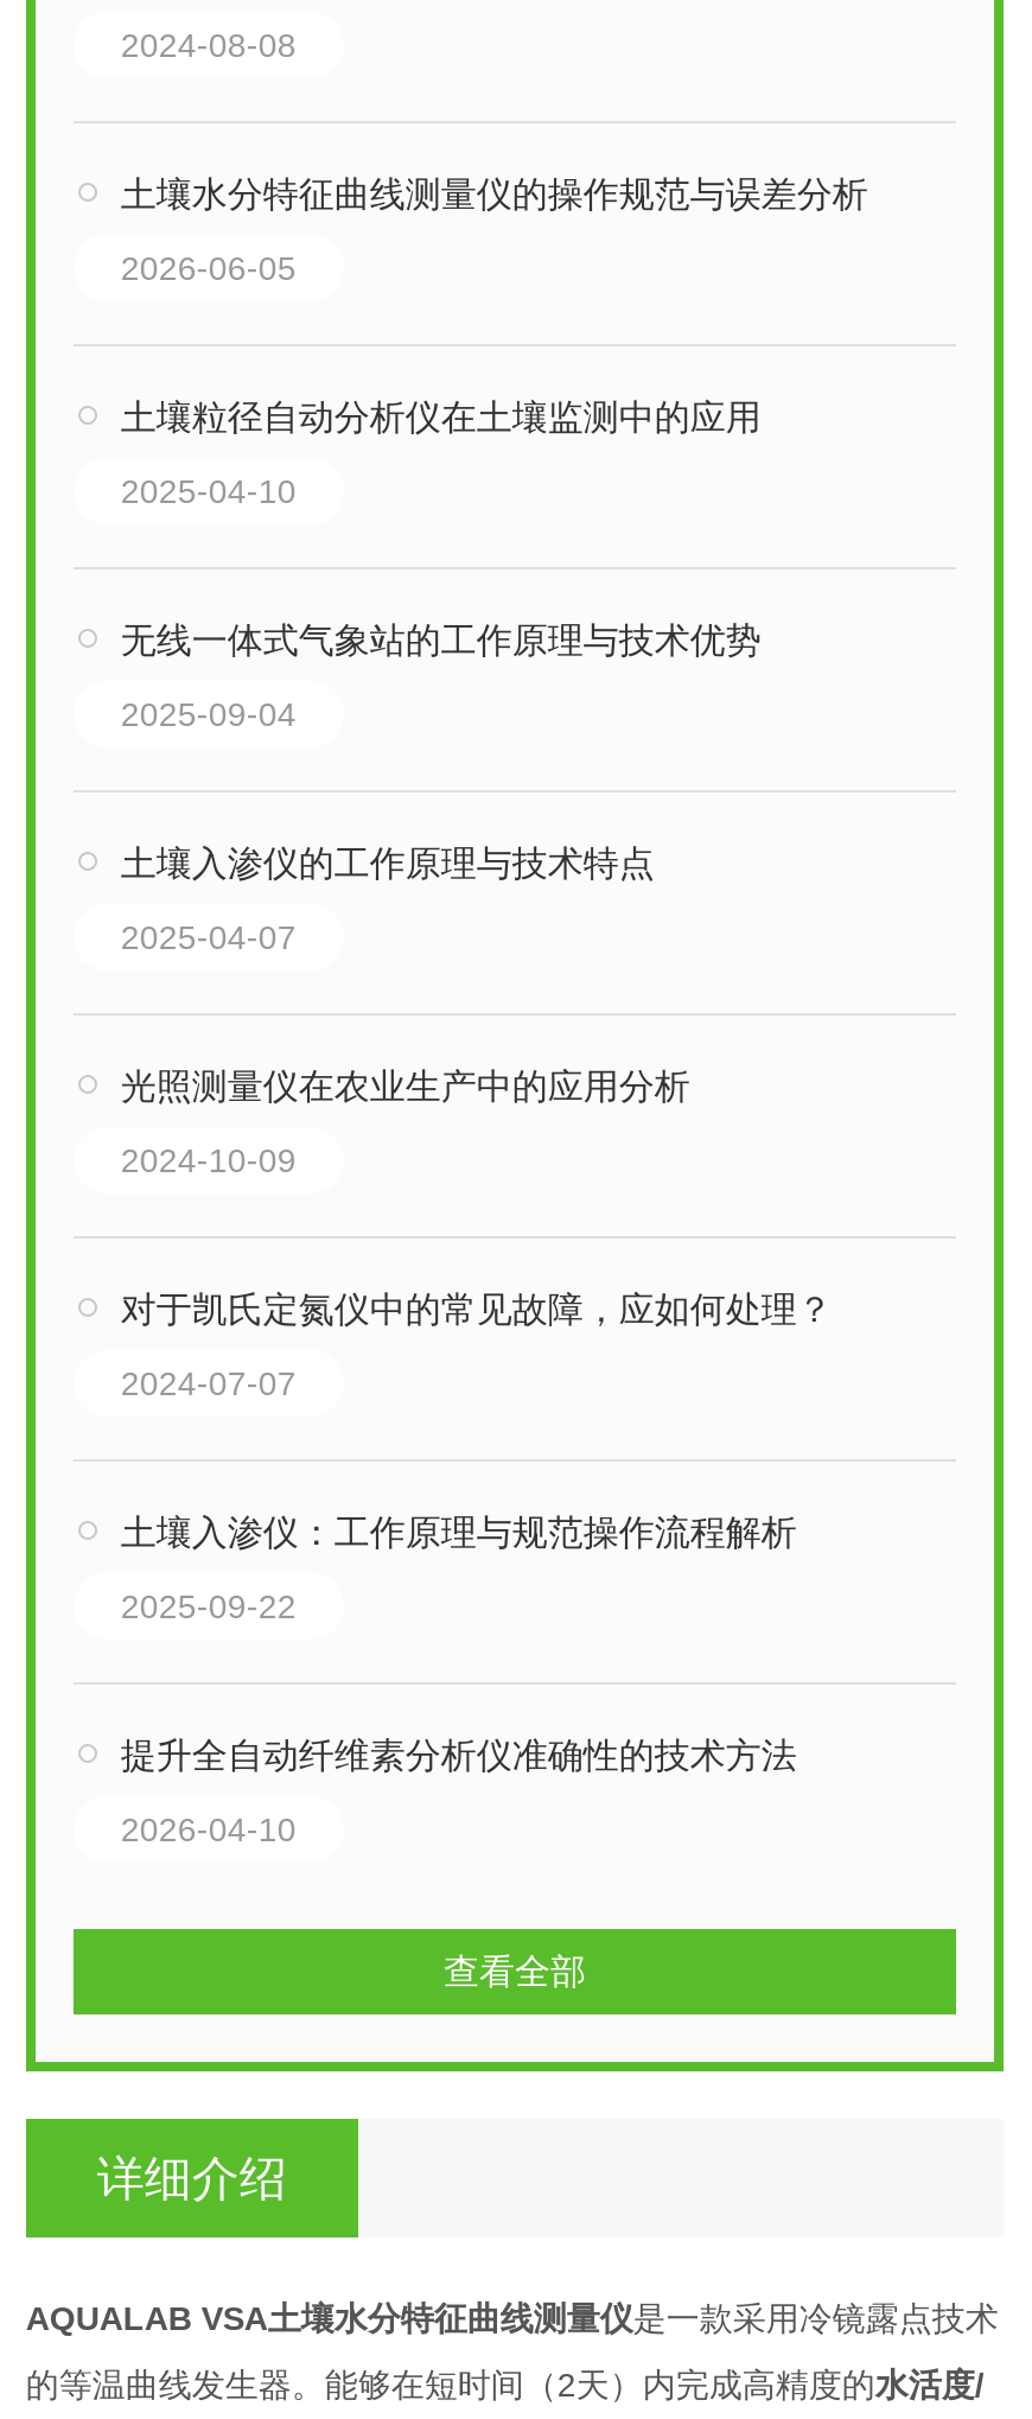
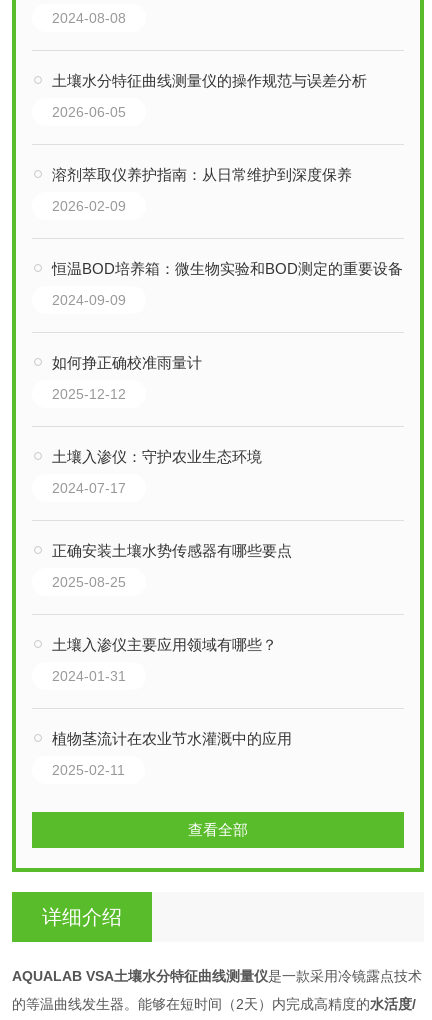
[121,395,761,435] 土壤粒径自动分析仪在土壤监测中的应用 -> [52,165,352,182] 溶剂萃取仪养护指南：从日常维护到深度保养
[121,471,296,509] 2025-04-10 -> [52,197,126,213] 2026-02-09
[121,618,761,658] 无线一体式气象站的工作原理与技术优势 -> [52,259,403,276] 恒温BOD培养箱：微生物实验和BOD测定的重要设备
[121,694,296,732] 2025-09-04 -> [52,291,126,307] 2024-09-09
[121,841,655,881] 土壤入渗仪的工作原理与技术特点 -> [52,353,202,370] 如何挣正确校准雨量计
[121,917,296,955] 2025-04-07 -> [52,385,126,401] 2025-12-12
[121,1064,690,1105] 光照测量仪在农业生产中的应用分析 -> [52,447,262,464] 土壤入渗仪：守护农业生态环境
[121,1140,296,1178] 2024-10-09 -> [52,479,126,495] 2024-07-17
[121,1287,832,1328] 对于凯氏定氮仪中的常见故障，应如何处理？ -> [52,541,292,558] 正确安装土壤水势传感器有哪些要点
[121,1363,296,1401] 2024-07-07 -> [52,573,126,589] 2025-08-25
[121,1510,797,1551] 土壤入渗仪：工作原理与规范操作流程解析 -> [52,635,277,652] 土壤入渗仪主要应用领域有哪些？
[121,1586,296,1624] 2025-09-22 -> [52,667,126,683] 2024-01-31
[121,1733,797,1774] 提升全自动纤维素分析仪准确性的技术方法 -> [52,729,292,746] 植物茎流计在农业节水灌溉中的应用
[121,1809,296,1847] 2026-04-10 -> [52,761,125,777] 2025-02-11

